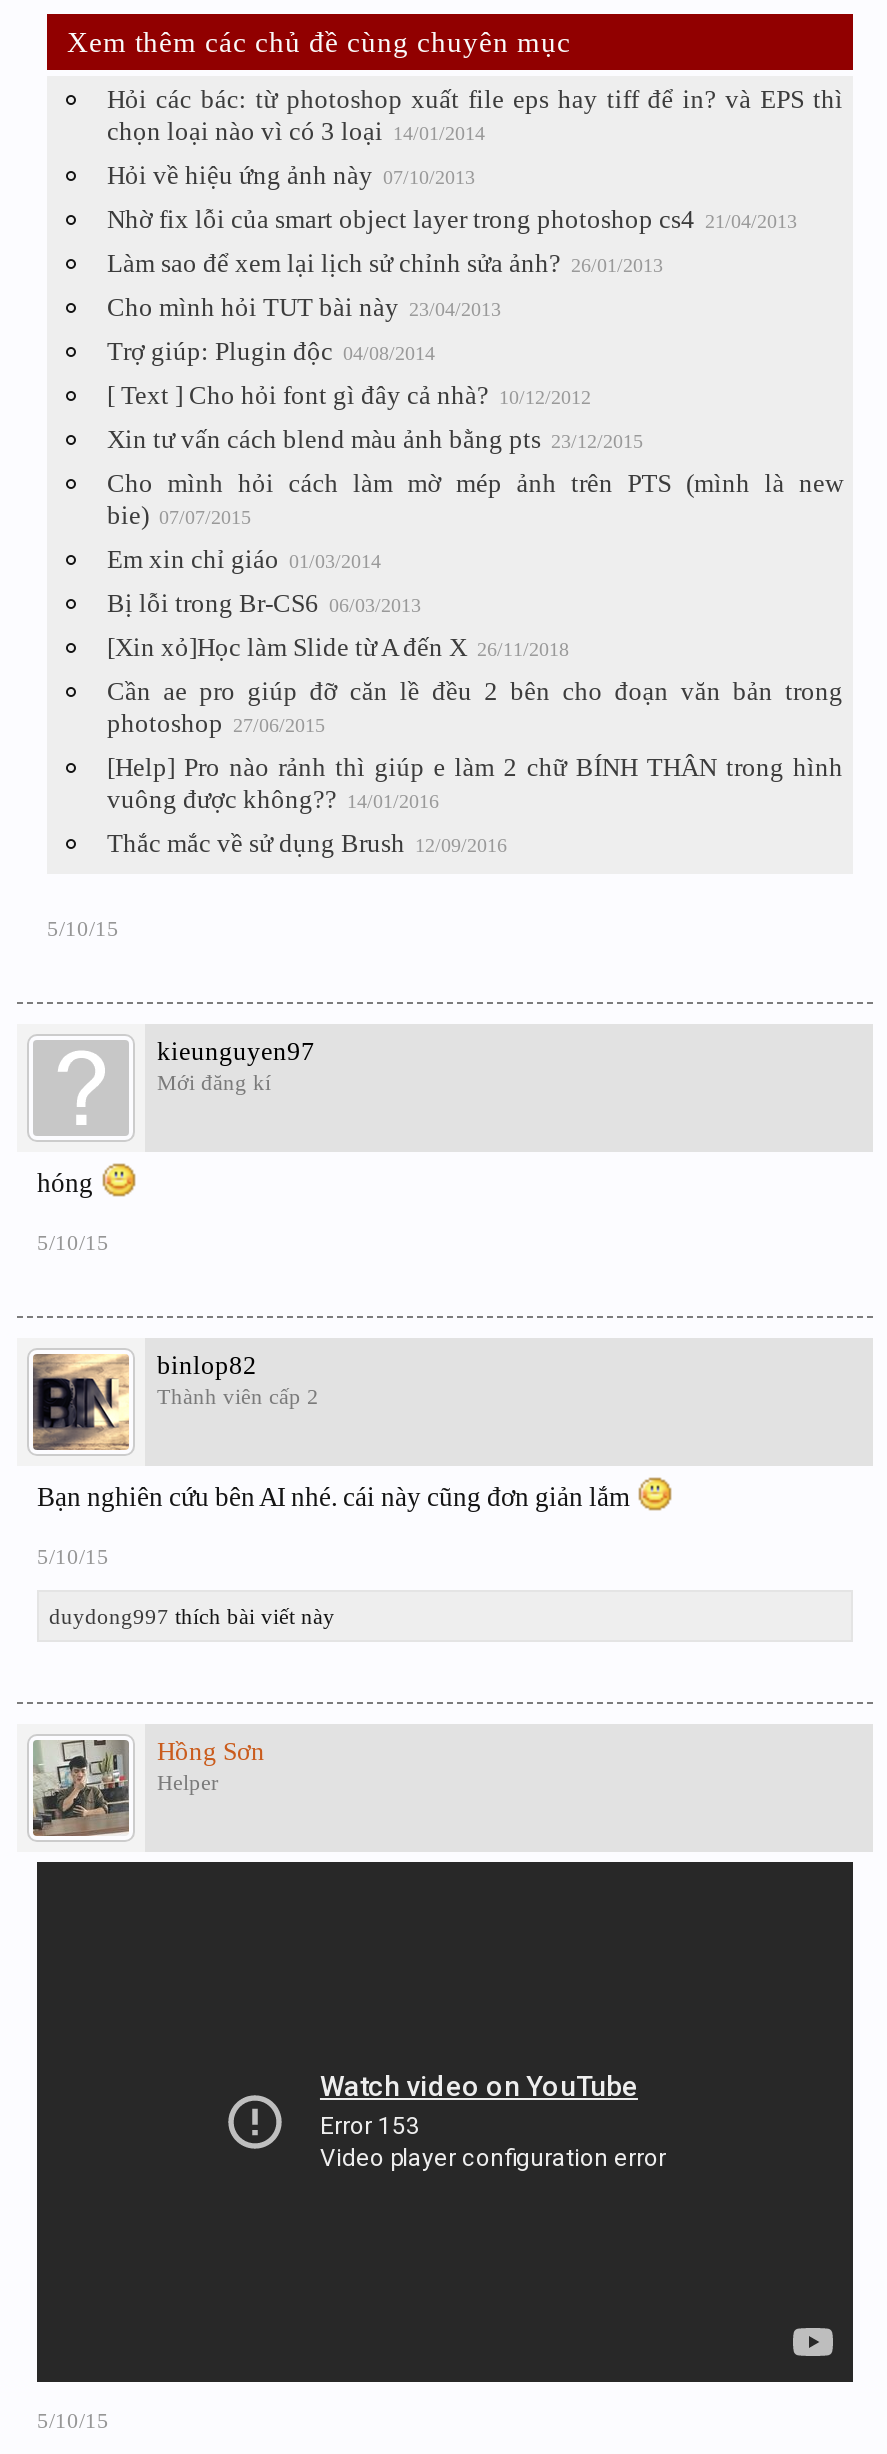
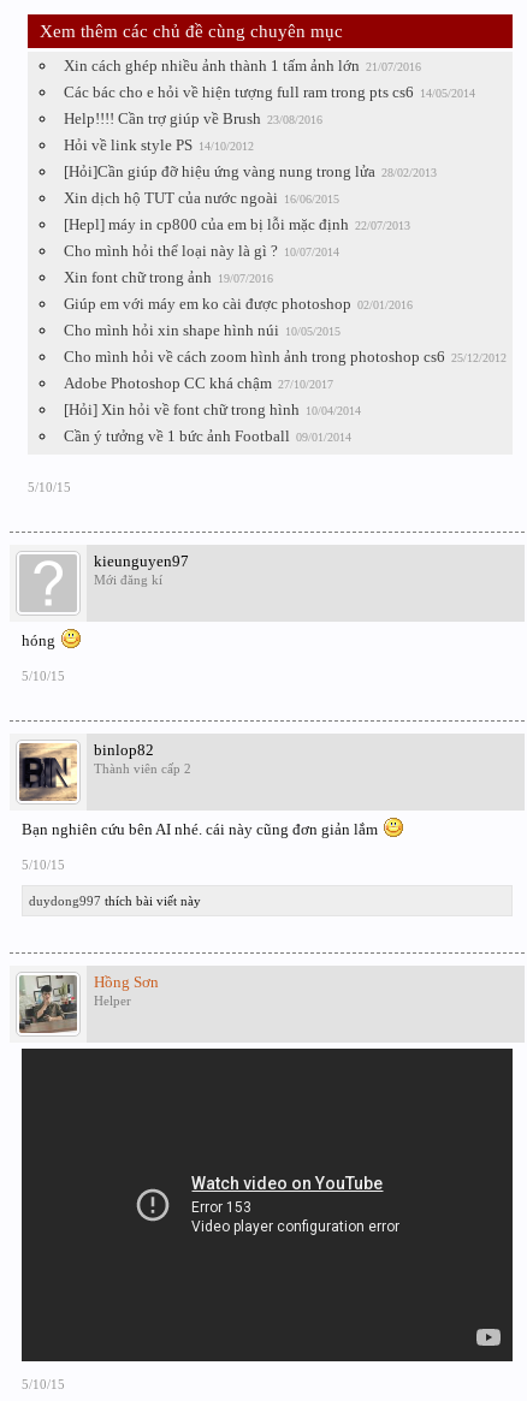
[107,84,843,146] Hỏi các bác: từ photoshop xuất file eps hay tiff để in? và EPS thì | chọn loại nào vì có 3 loại 14/01/2014 -> [64,57,421,75] Xin cách ghép nhiều ảnh thành 1 tấm ảnh lớn 21/07/2016
[107,160,475,190] Hỏi về hiệu ứng ảnh này 07/10/2013 -> [64,83,475,101] Các bác cho e hỏi về hiện tượng full ram trong pts cs6 14/05/2014
[107,204,797,234] Nhờ fix lỗi của smart object layer trong photoshop cs4 21/04/2013 -> [64,109,322,127] Help!!!! Cần trợ giúp về Brush 23/08/2016
[107,248,663,278] Làm sao để xem lại lịch sử chỉnh sửa ảnh? 26/01/2013 -> [64,136,254,154] Hỏi về link style PS 14/10/2012
[107,292,501,322] Cho mình hỏi TUT bài này 23/04/2013 -> [64,162,437,180] [Hỏi]Cần giúp đỡ hiệu ứng vàng nung trong lửa 28/02/2013
[107,336,435,366] Trợ giúp: Plugin độc 04/08/2014 -> [64,189,339,207] Xin dịch hộ TUT của nước ngoài 16/06/2015
[107,380,591,410] [ Text ] Cho hỏi font gì đây cả nhà? 10/12/2012 -> [64,215,410,233] [Hepl] máy in cp800 của em bị lỗi mặc định 22/07/2013
[107,424,643,454] Xin tư vấn cách blend màu ảnh bằng pts 23/12/2015 -> [64,242,339,260] Cho mình hỏi thể loại này là gì ? 10/07/2014
[107,468,843,530] Cho mình hỏi cách làm mờ mép ảnh trên PTS (mình là new | bie) 07/07/2015 -> [64,268,273,286] Xin font chữ trong ảnh 19/07/2016
[107,544,381,574] Em xin chỉ giáo 01/03/2014 -> [64,295,413,313] Giúp em với máy em ko cài được photoshop 02/01/2016
[107,588,421,618] Bị lỗi trong Br-CS6 06/03/2013 -> [64,321,341,339] Cho mình hỏi xin shape hình núi 10/05/2015
[107,632,569,662] [Xin xỏ]Học làm Slide từ A đến X 26/11/2018 -> [64,348,507,366] Cho mình hỏi về cách zoom hình ảnh trong photoshop cs6 25/12/2012
[107,676,843,738] Cần ae pro giúp đỡ căn lề đều 2 bên cho đoạn văn bản trong | photoshop 27/06/2015 -> [64,374,333,392] Adobe Photoshop CC khá chậm 27/10/2017
[107,752,843,814] [Help] Pro nào rảnh thì giúp e làm 2 chữ BÍNH THÂN trong hình | vuông được không?? 14/01/2016 -> [64,400,361,418] [Hỏi] Xin hỏi về font chữ trong hình 10/04/2014
[107,828,507,858] Thắc mắc về sử dụng Brush 12/09/2016 -> [64,427,351,445] Cần ý tưởng về 1 bức ảnh Football 09/01/2014

